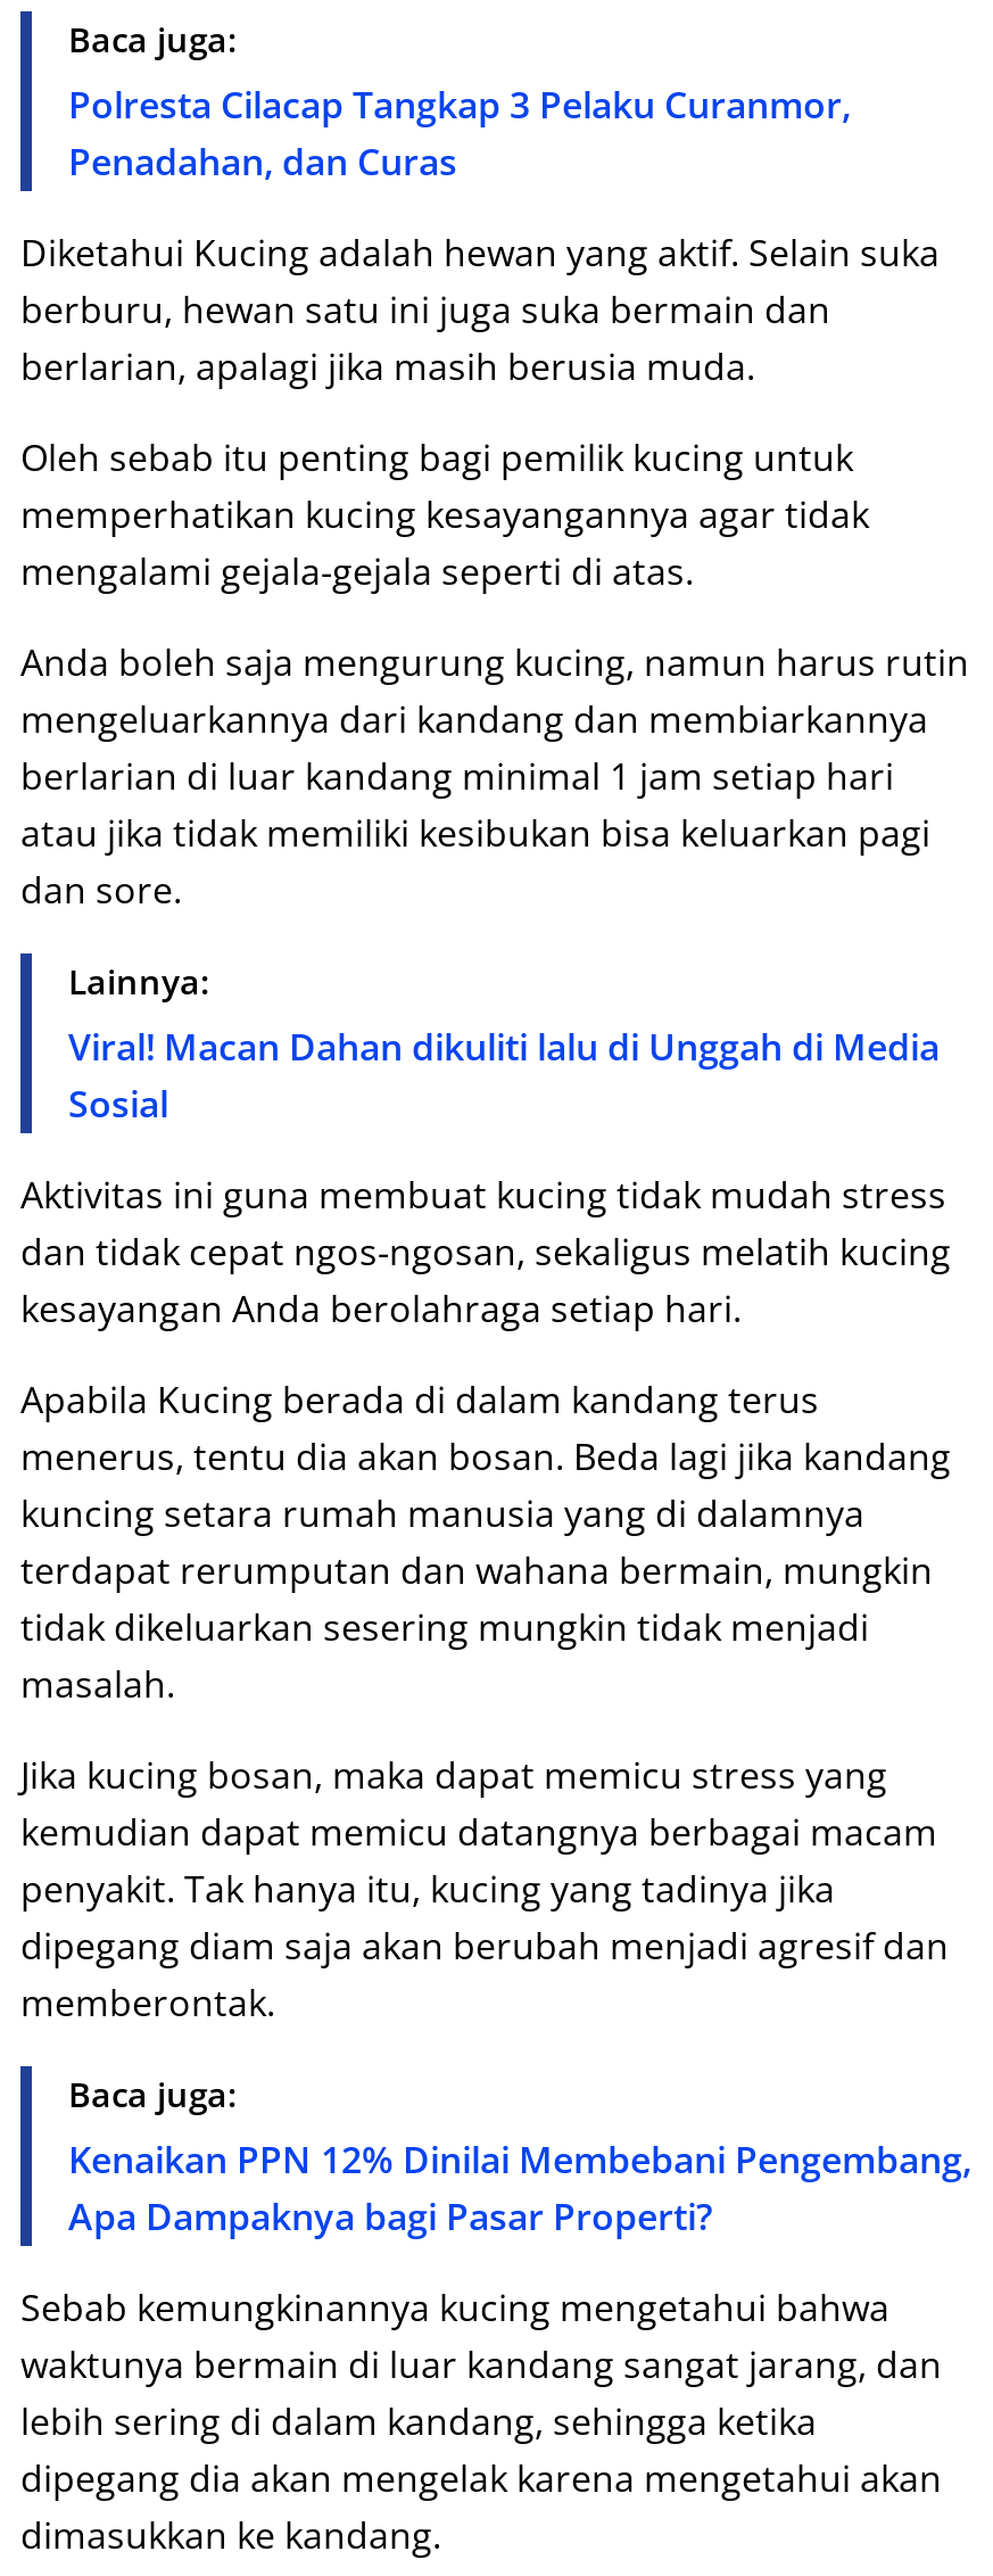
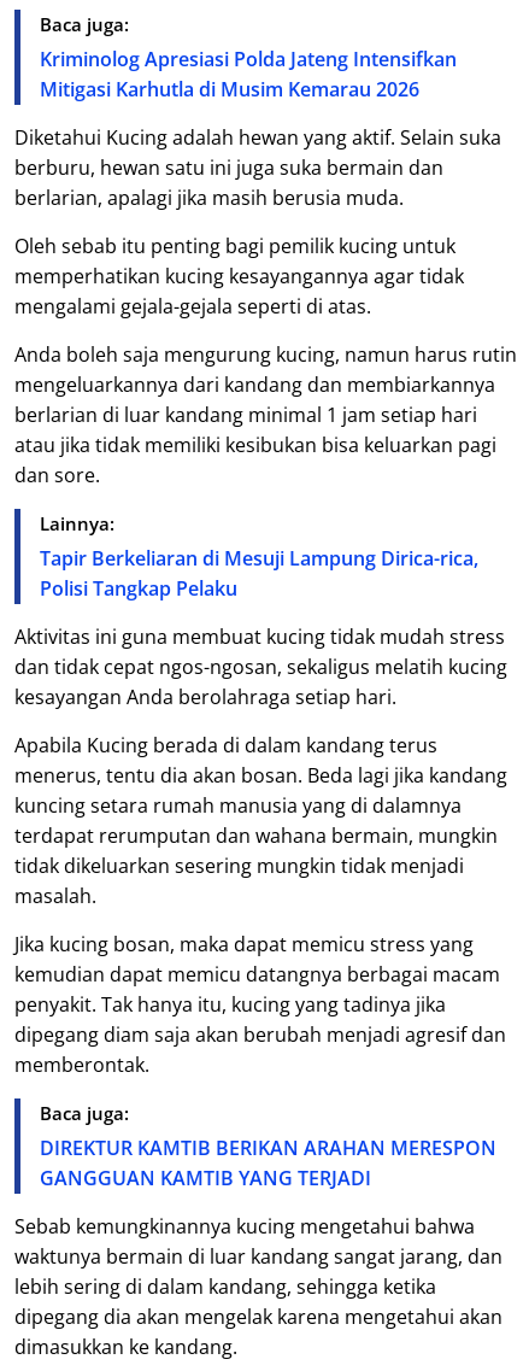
[68,79,851,186] Polresta Cilacap Tangkap 3 Pelaku Curanmor, | Penadahan, dan Curas -> [40,46,457,102] Kriminolog Apresiasi Polda Jateng Intensifkan | Mitigasi Karhutla di Musim Kemarau 2026
[68,1021,940,1128] Viral! Macan Dahan dikuliti lalu di Unggah di Media | Sosial -> [40,545,478,601] Tapir Berkeliaran di Mesuji Lampung Dirica-rica, | Polisi Tangkap Pelaku
[68,2134,971,2241] Kenaikan PPN 12% Dinilai Membebani Pengembang, | Apa Dampaknya bagi Pasar Properti? -> [40,1134,496,1191] DIREKTUR KAMTIB BERIKAN ARAHAN MERESPON | GANGGUAN KAMTIB YANG TERJADI

